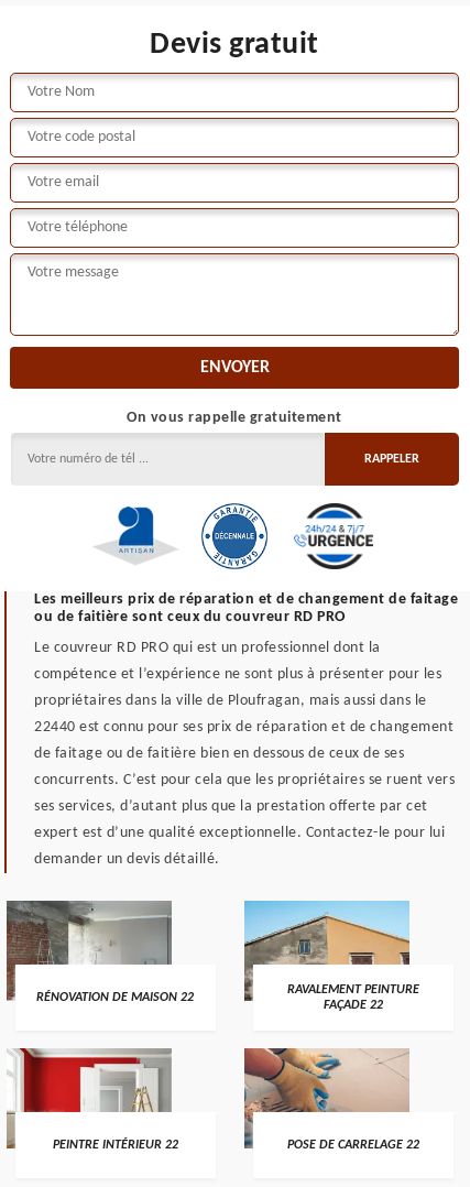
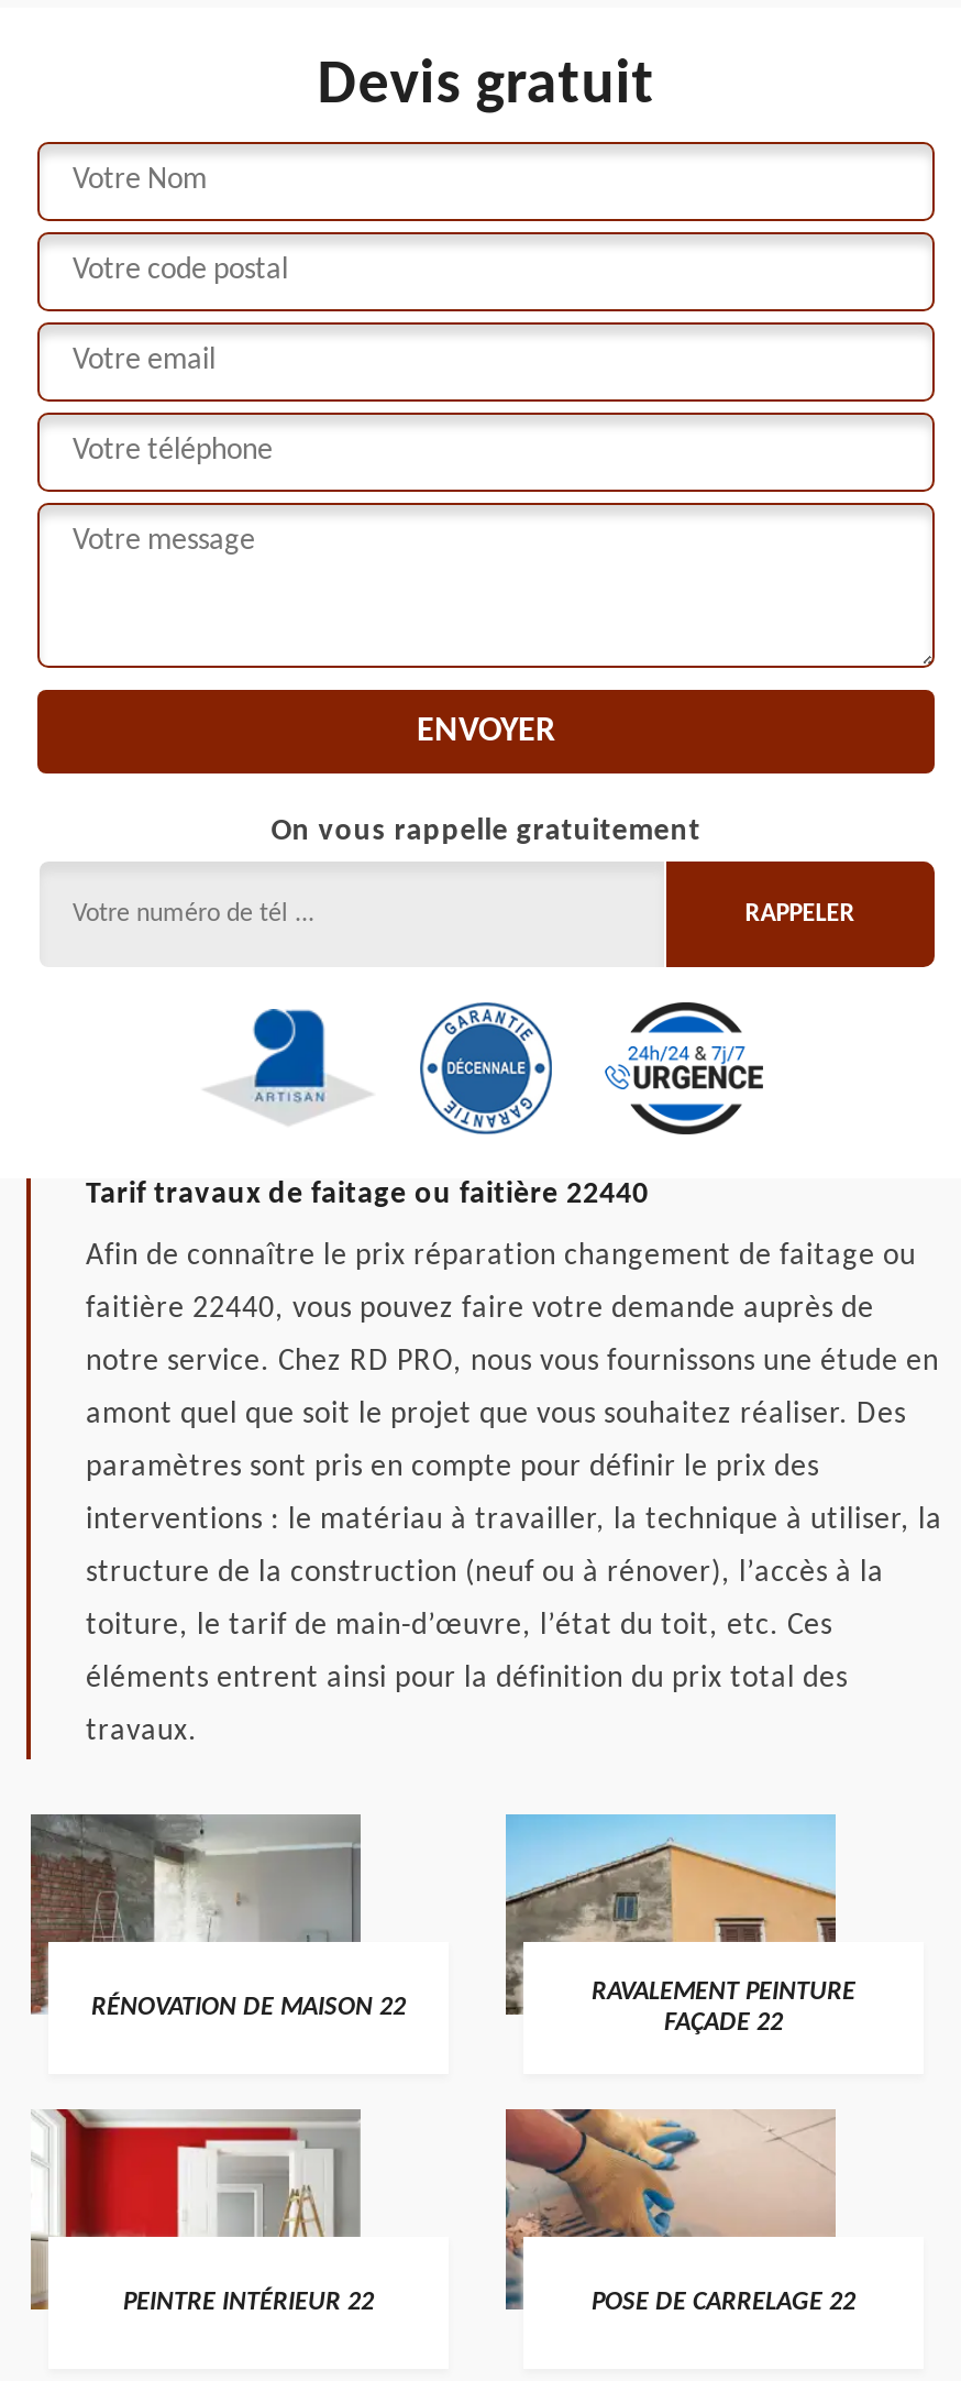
[34,591,458,868] Les meilleurs prix de réparation et de changement de faitage | ou de faitière sont ceux du couvreur RD PRO | Le couvreur RD PRO qui est un professionnel dont la | compétence et l’expérience ne sont plus à présenter pour les | propriétaires dans la ville de Ploufragan, mais aussi dans le | 22440 est connu pour ses prix de réparation et de changement | de faitage ou de faitière bien en dessous de ceux de ses | concurrents. C’est pour cela que les propriétaires se ruent vers | ses services, d’autant plus que la prestation offerte par cet | expert est d’une qualité exceptionnelle. Contactez-le pour lui | demander un devis détaillé. -> [86,1178,942,1748] Tarif travaux de faitage ou faitière 22440 | Afin de connaître le prix réparation changement de faitage ou | faitière 22440, vous pouvez faire votre demande auprès de | notre service. Chez RD PRO, nous vous fournissons une étude en | amont quel que soit le projet que vous souhaitez réaliser. Des | paramètres sont pris en compte pour définir le prix des | interventions : le matériau à travailler, la technique à utiliser, la | structure de la construction (neuf ou à rénover), l’accès à la | toiture, le tarif de main-d’œuvre, l’état du toit, etc. Ces | éléments entrent ainsi pour la définition du prix total des | travaux.

